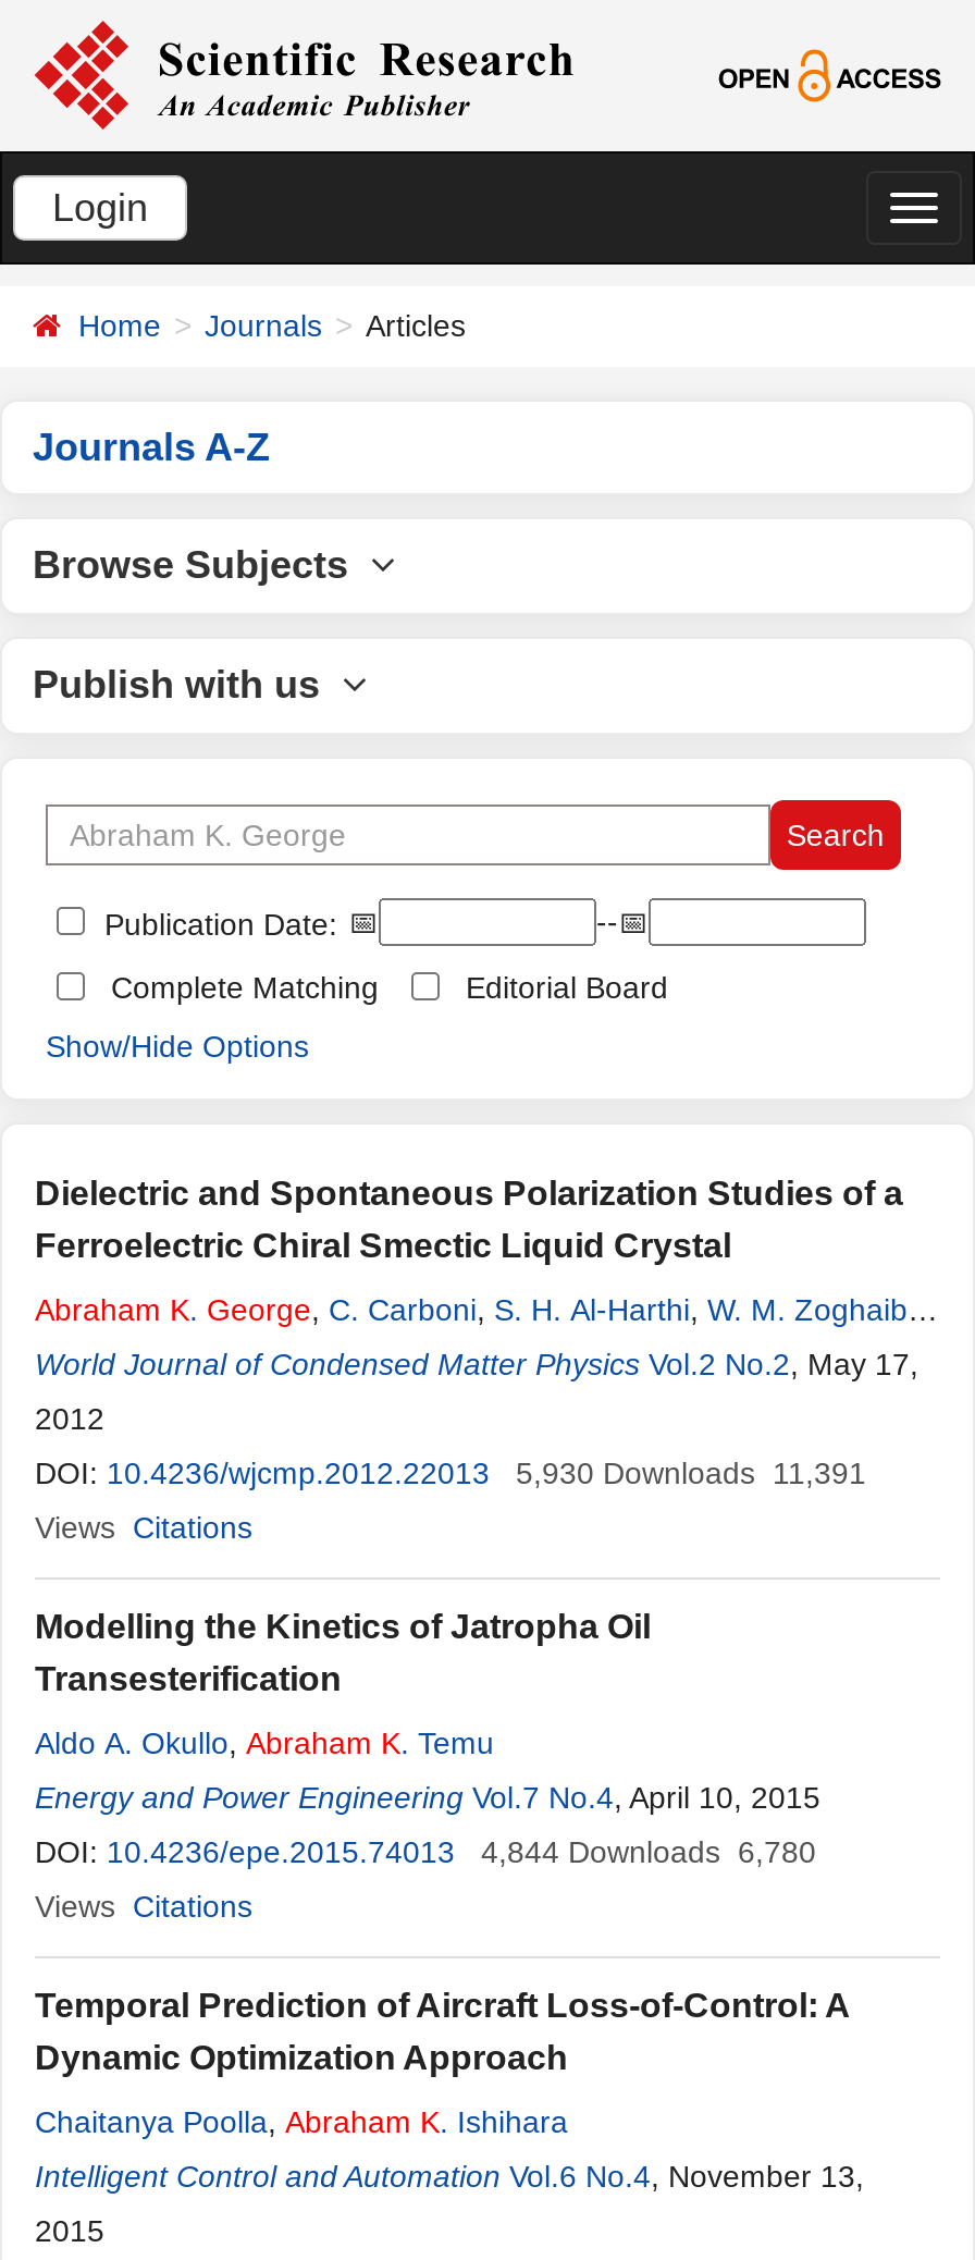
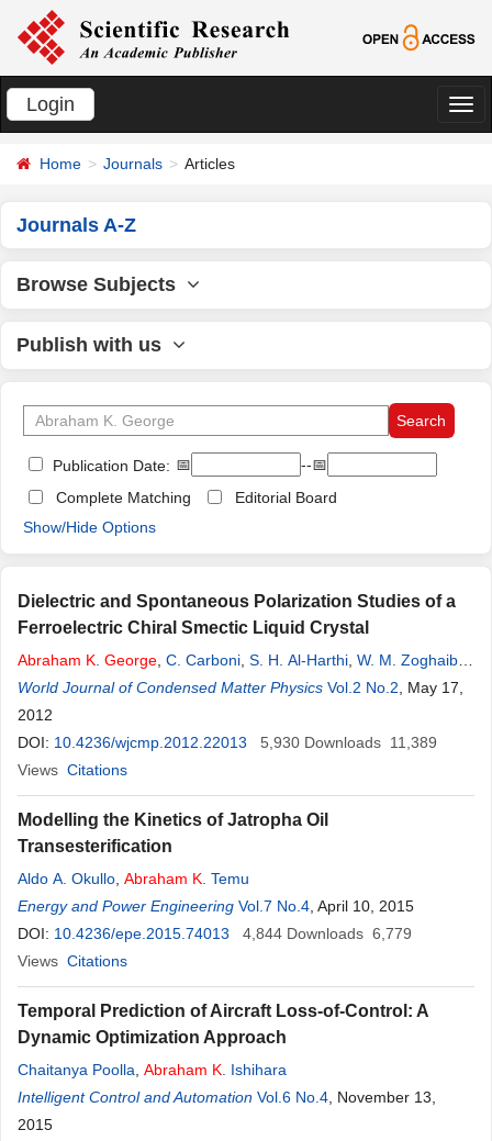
[35,1456,866,1490] DOI: 10.4236/wjcmp.2012.22013 5,930 Downloads 11,391 -> [18,734,437,751] DOI: 10.4236/wjcmp.2012.22013 5,930 Downloads 11,389
[35,1834,816,1869] DOI: 10.4236/epe.2015.74013 4,844 Downloads 6,780 -> [18,925,412,942] DOI: 10.4236/epe.2015.74013 4,844 Downloads 6,779

